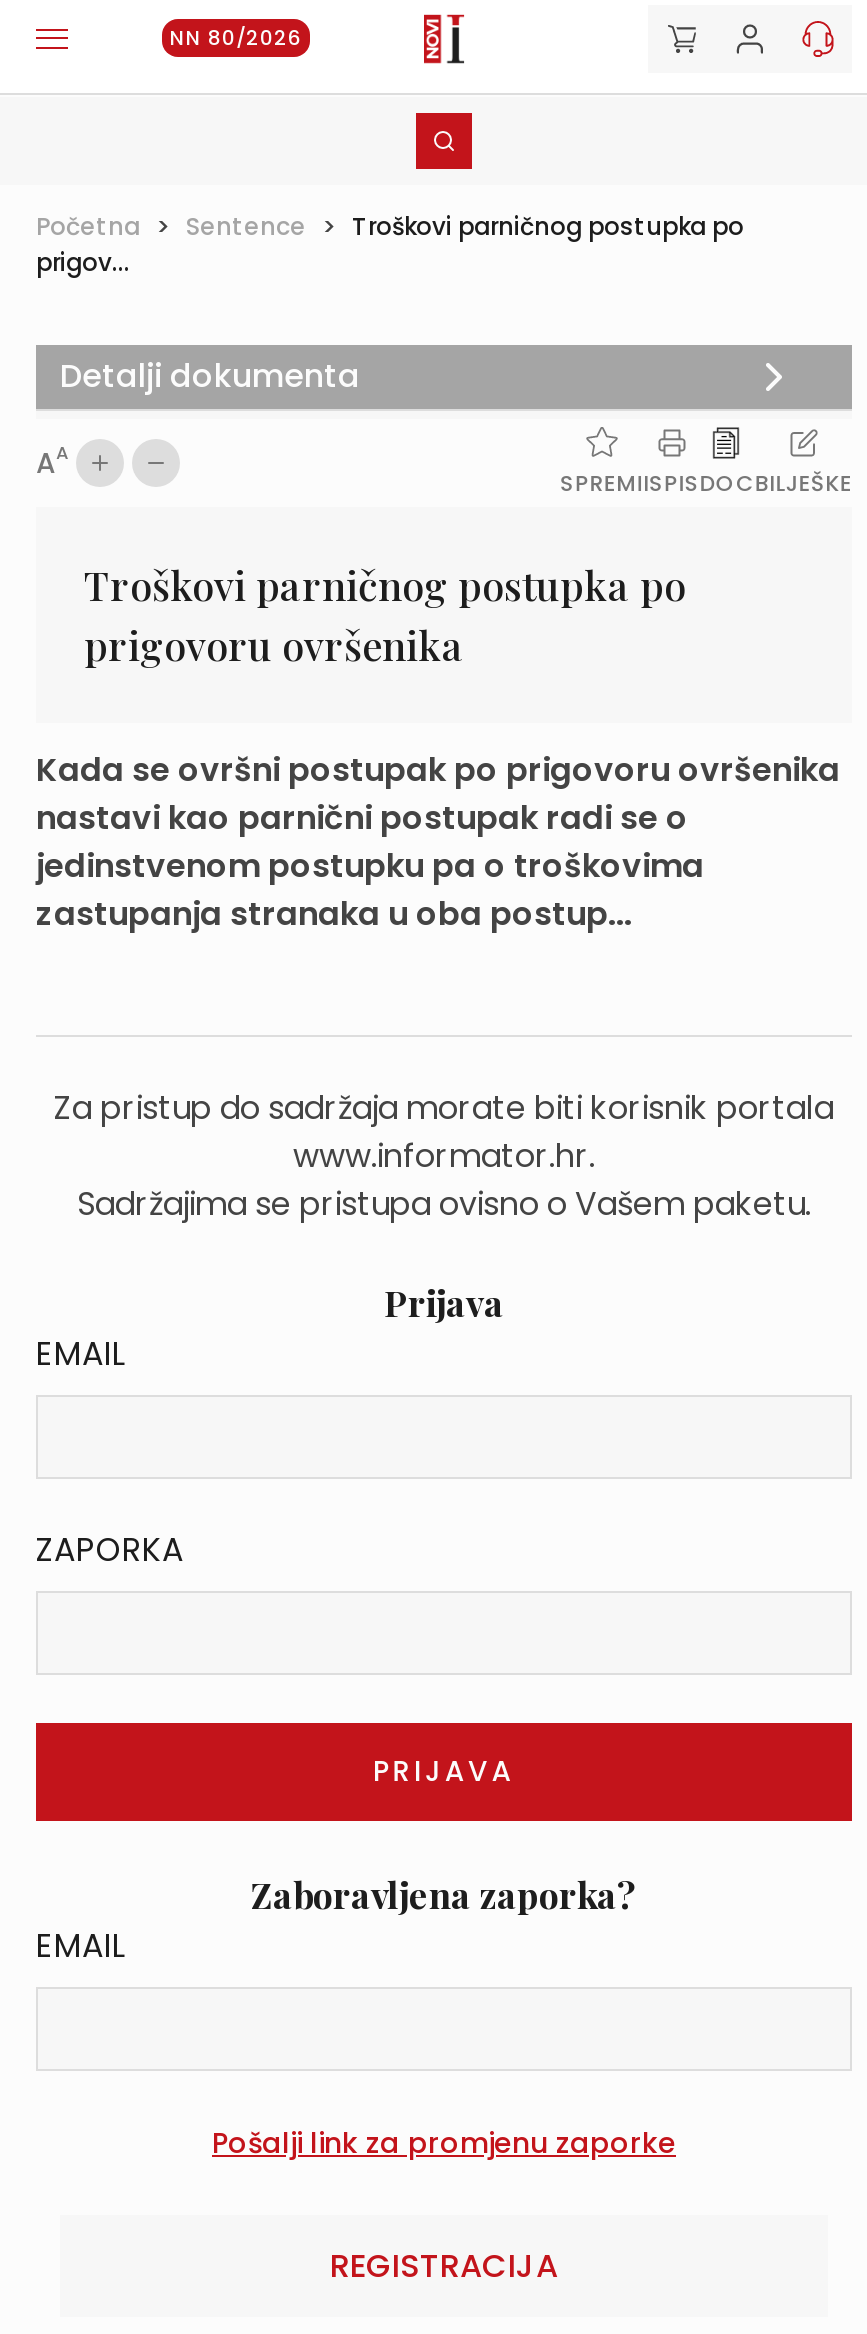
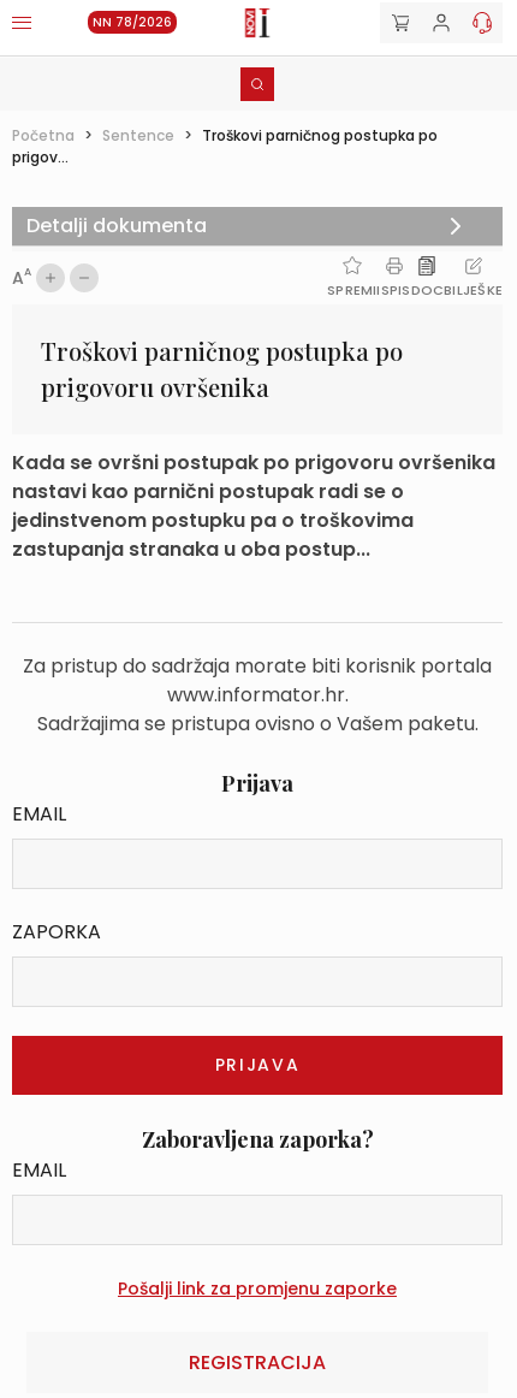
[170,23,302,53] NN 80/2026 -> [93,13,172,31] NN 78/2026

